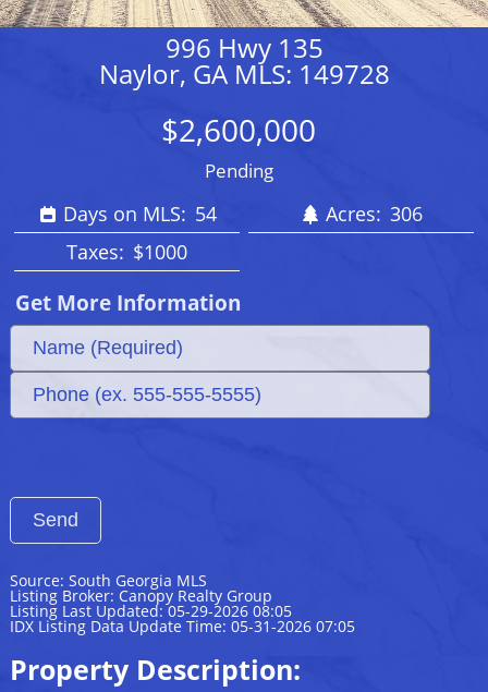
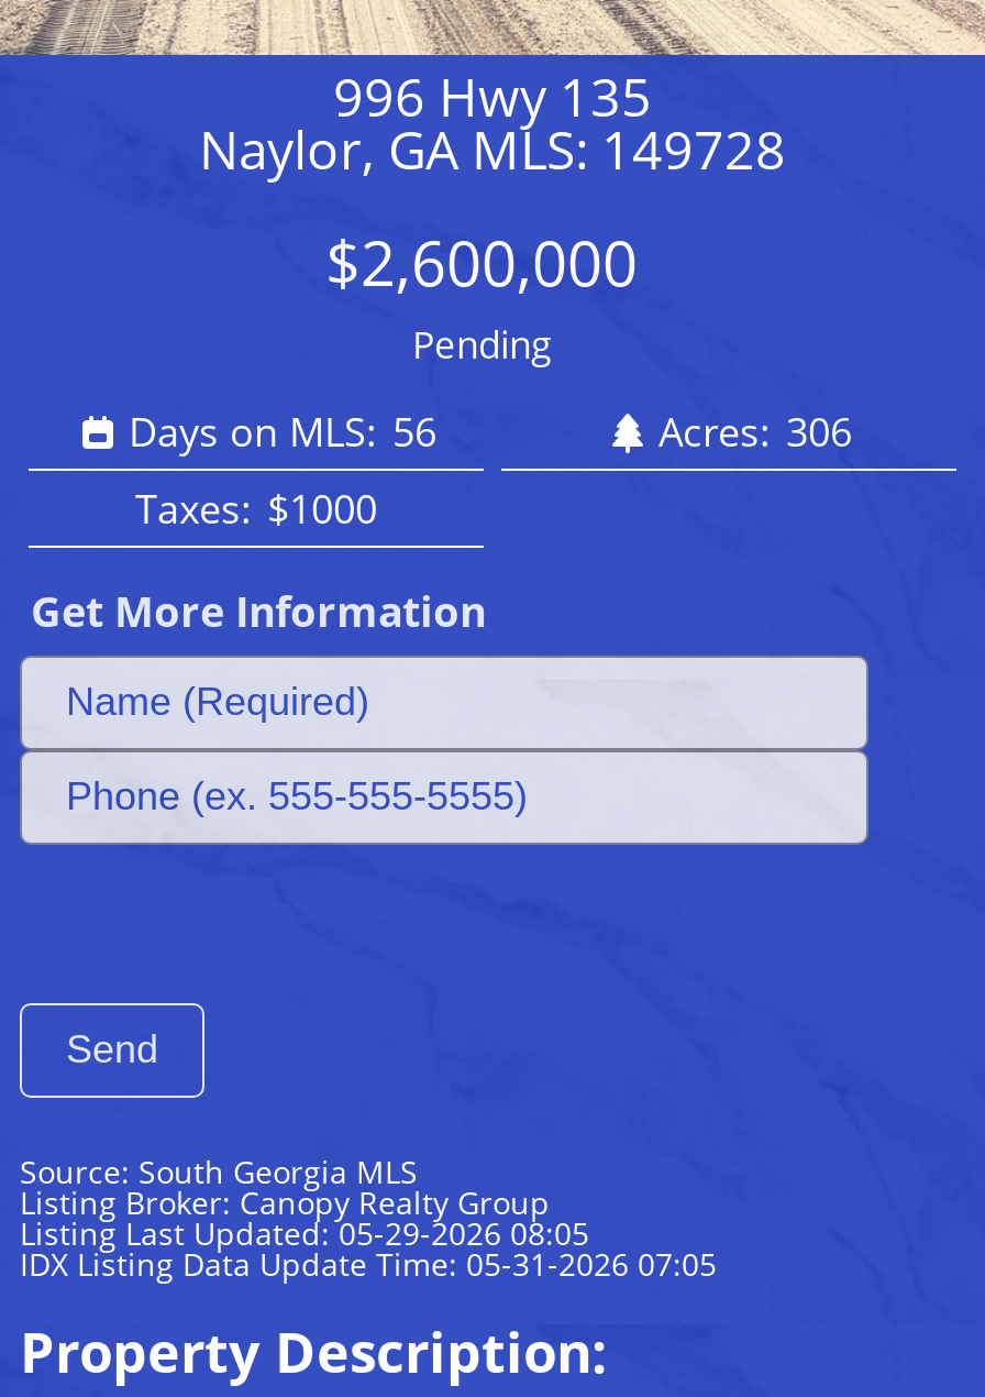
[64,201,216,227] Days on MLS: 54 -> [128,405,436,458] Days on MLS: 56

